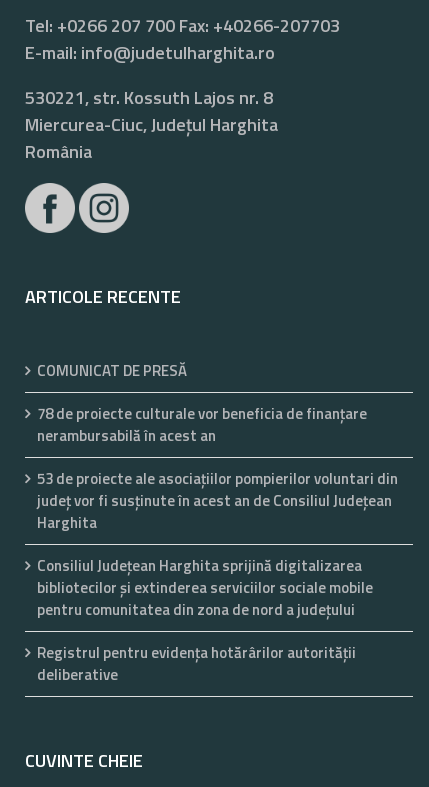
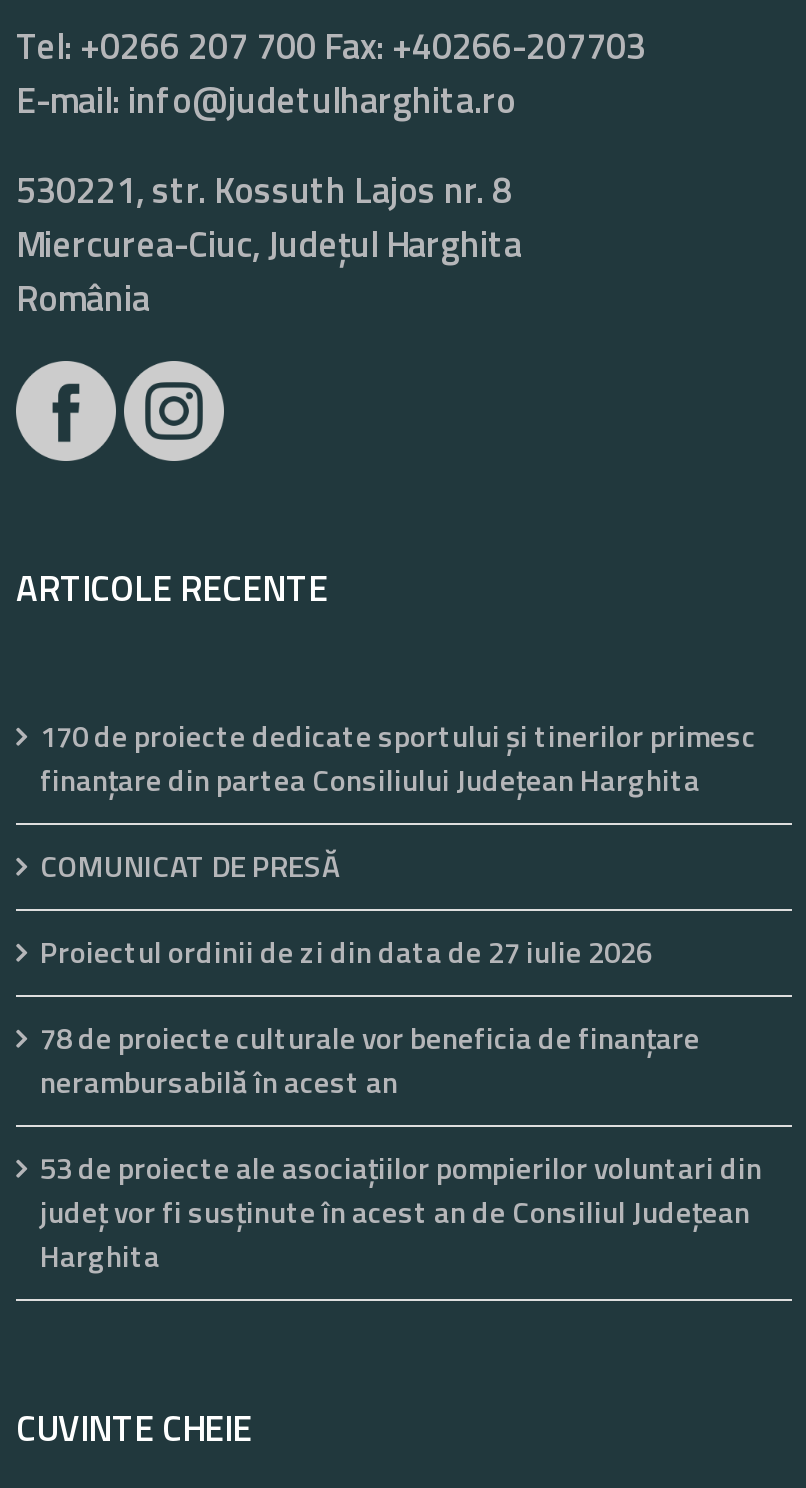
none -> [40,713,756,803] 170 de proiecte dedicate sportului și tinerilor primesc | finanțare din partea Consiliului Județean Harghita
moved [37,359,187,382] -> [40,843,340,889]: COMUNICAT DE PRESĂ
none -> [40,929,652,975] Proiectul ordinii de zi din data de 27 iulie 2026
moved [37,402,398,534] -> [40,1015,762,1279]: 78 de proiecte culturale vor beneficia de finanțare | nerambursabilă în acest an | 53 de proiecte ale asociaţiilor pompierilor voluntari din | județ vor fi susținute în acest an de Consiliul Județean | Harghita
[37,554,373,686] Consiliul Județean Harghita sprijină digitalizarea | bibliotecilor și extinderea serviciilor sociale mobile | pentru comunitatea din zona de nord a județului | Registrul pentru evidenţa hotărârilor autorităţii | deliberative -> none

